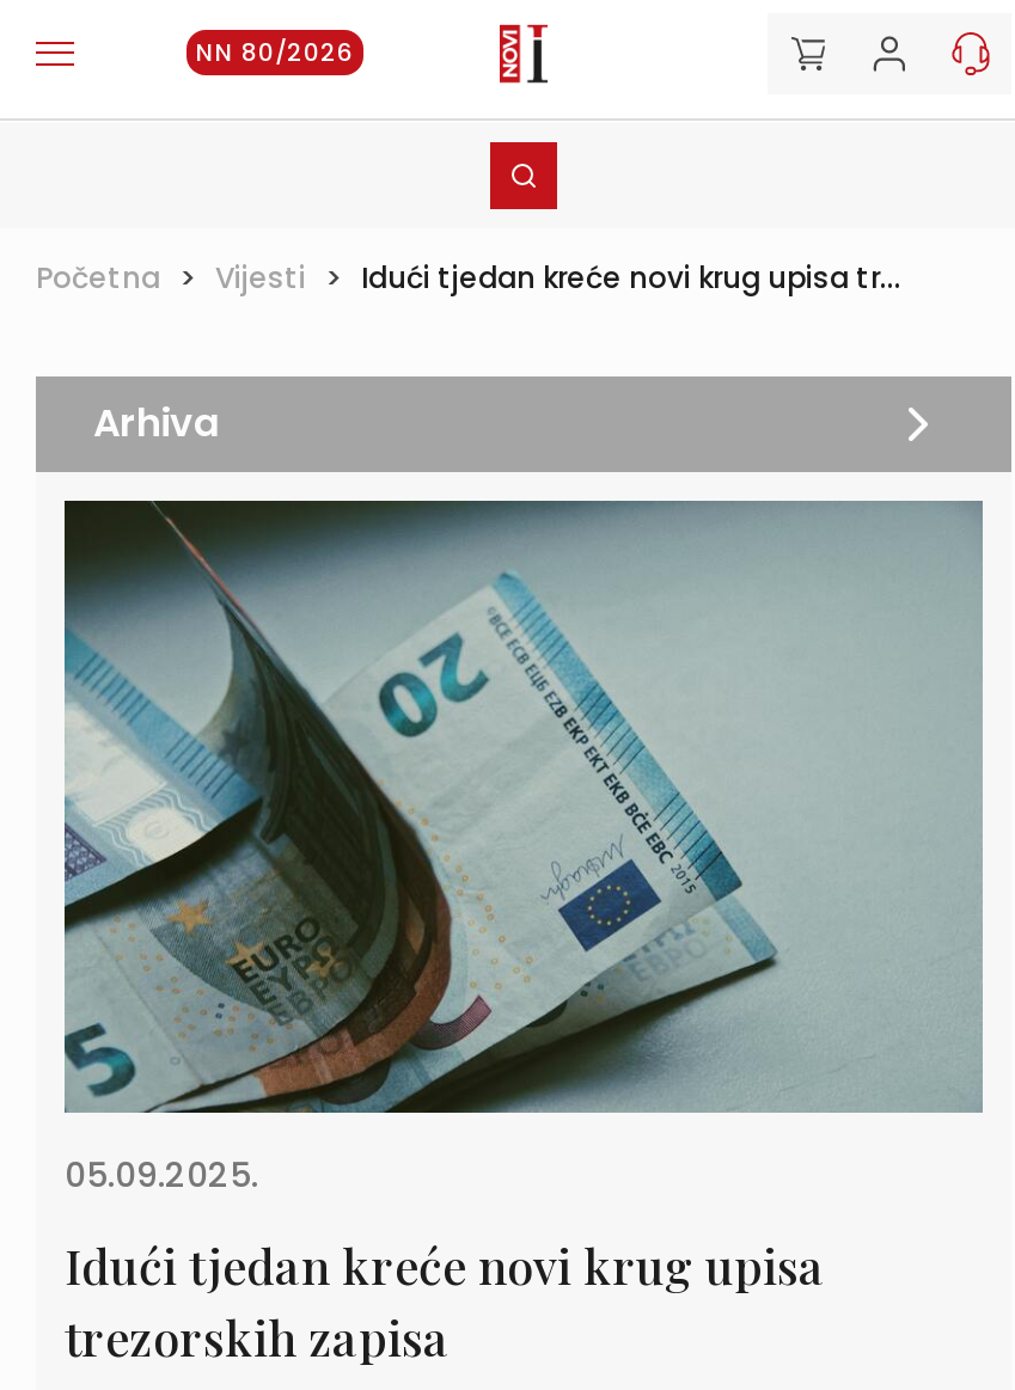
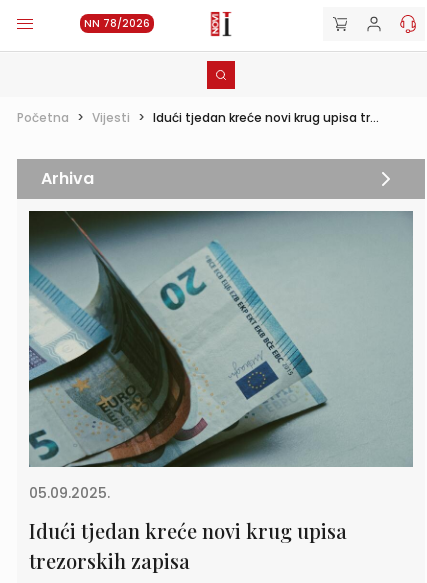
[196,35,354,71] NN 80/2026 -> [84,16,150,31] NN 78/2026

